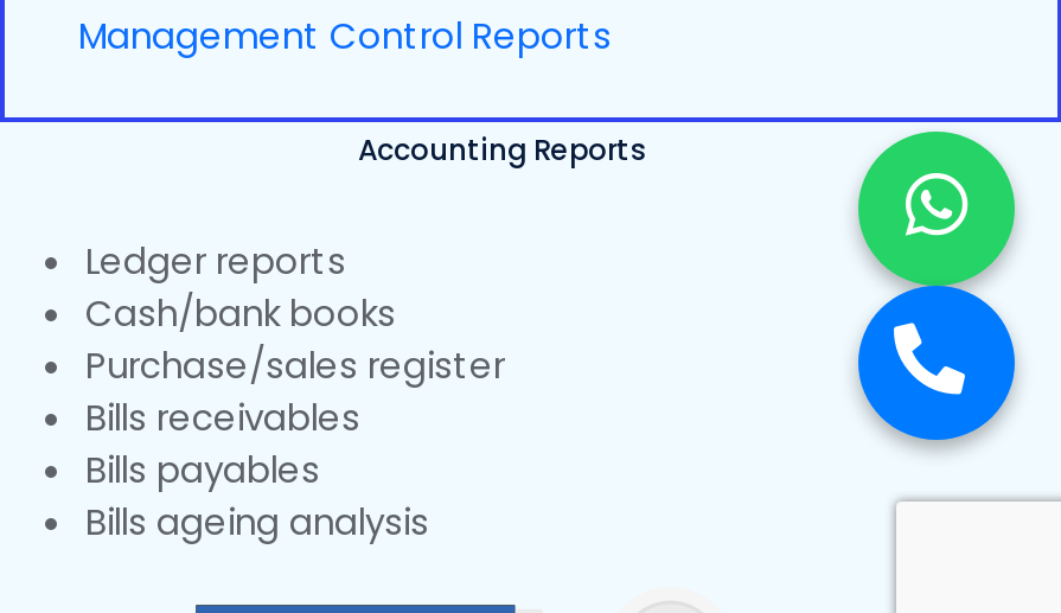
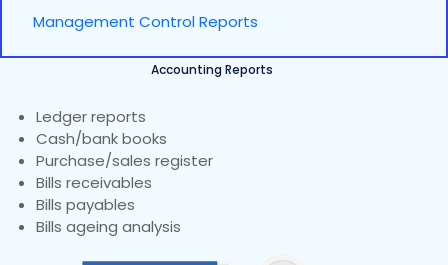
[854,129,1020,452] [image] -> none

